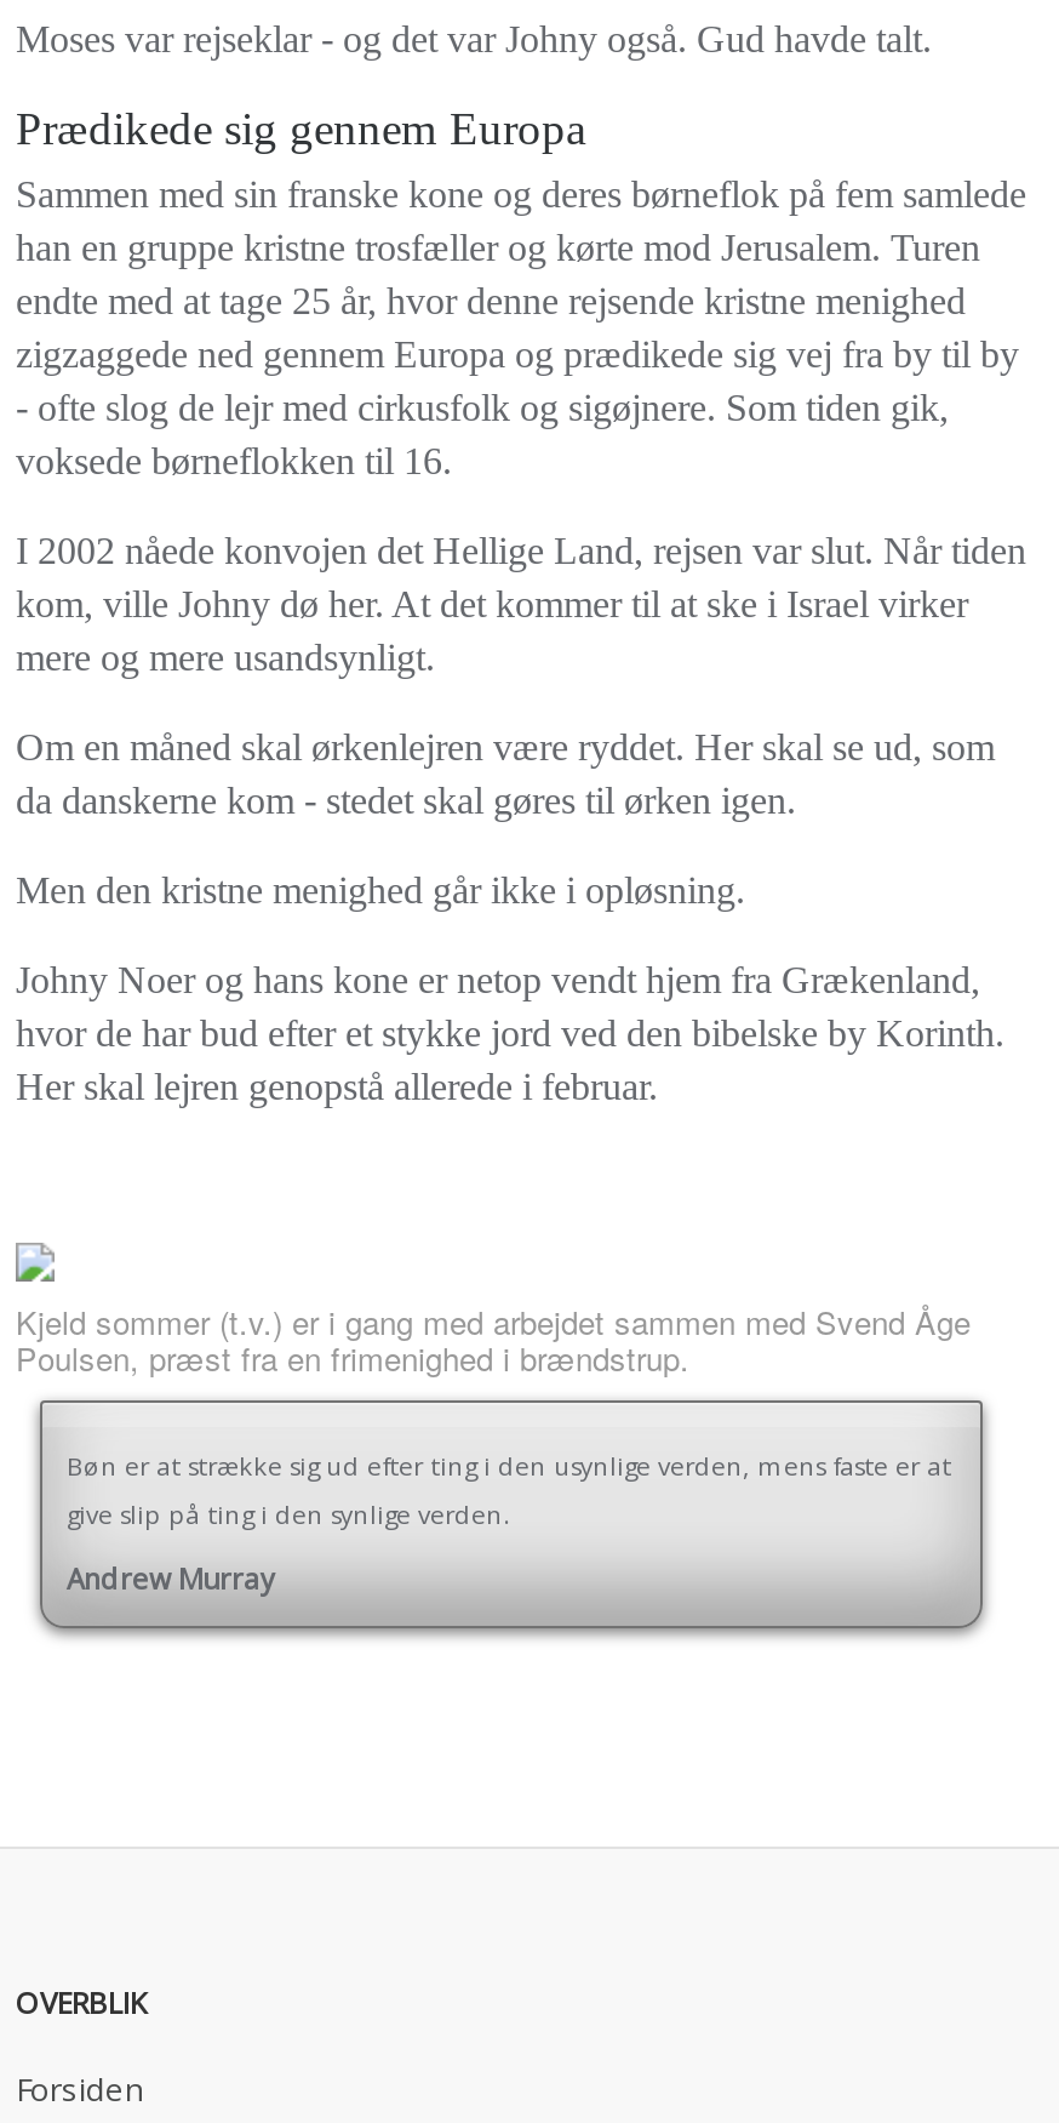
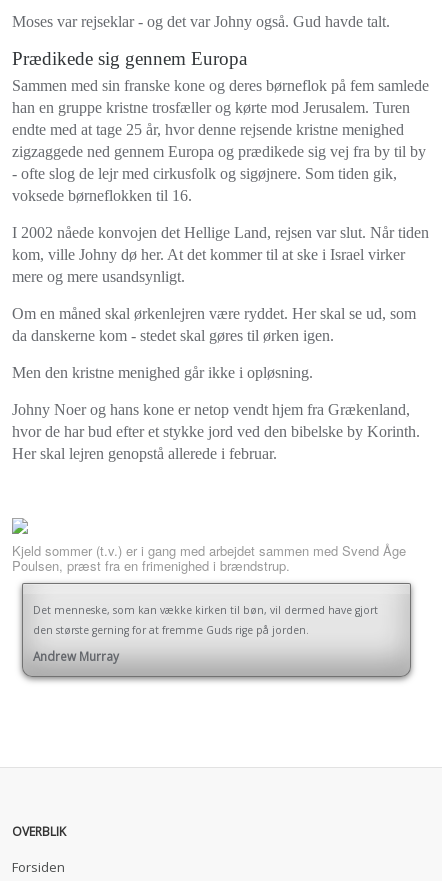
[67,1449,951,1531] Bøn er at strække sig ud efter ting i den usynlige verden, mens faste er at | give slip på ting i den synlige verden. -> [33,603,378,637] Det menneske, som kan vække kirken til bøn, vil dermed have gjort | den største gerning for at fremme Guds rige på jorden.

